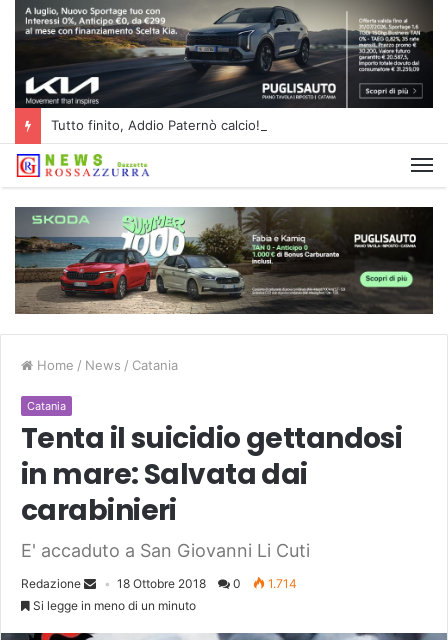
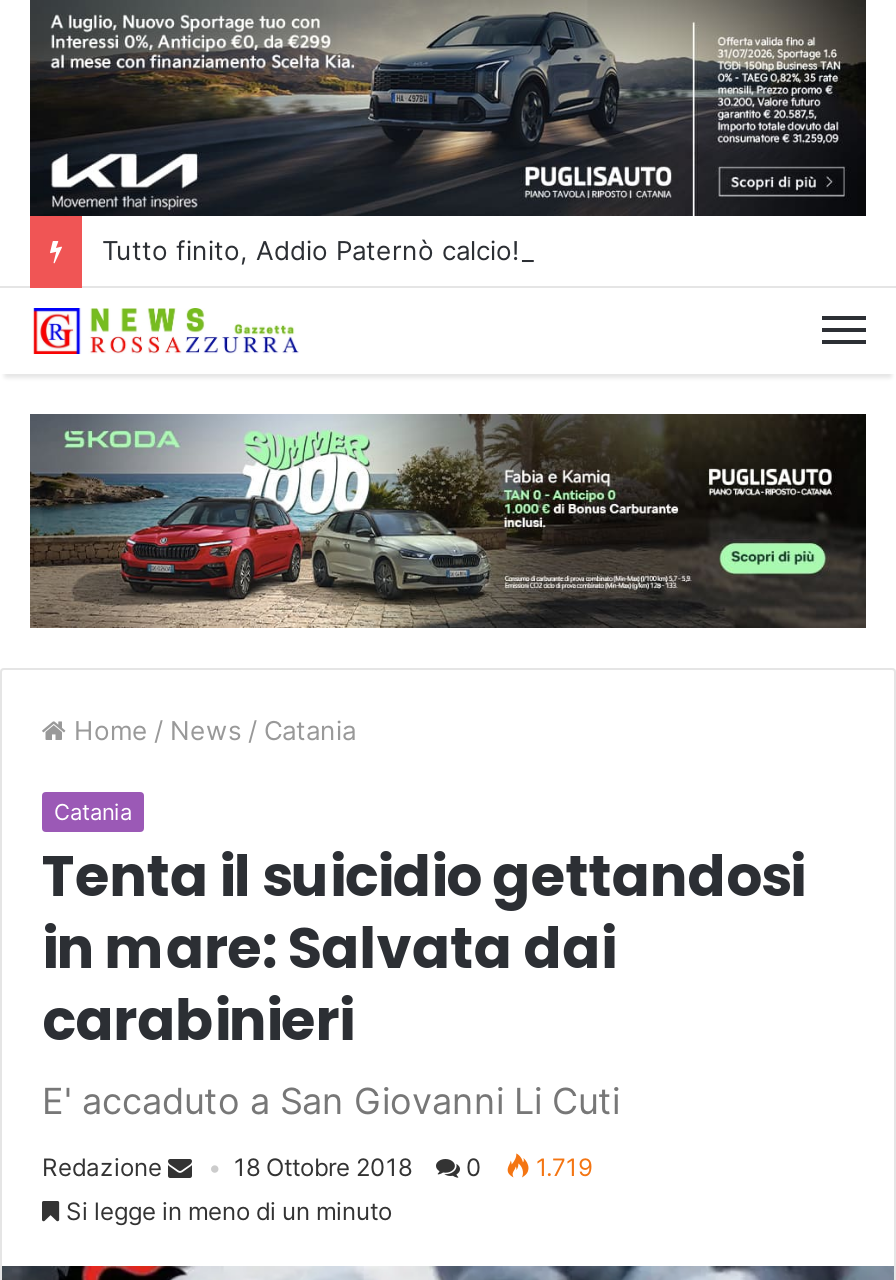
[117,576,297,591] 18 Ottobre 2018 0 1.714 -> [234,1153,592,1183] 18 Ottobre 2018 0 1.719

